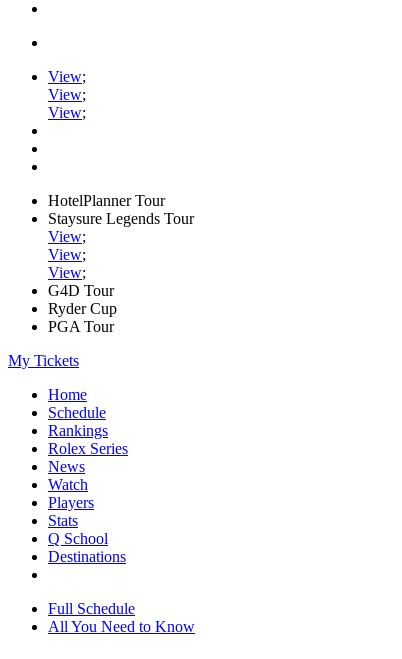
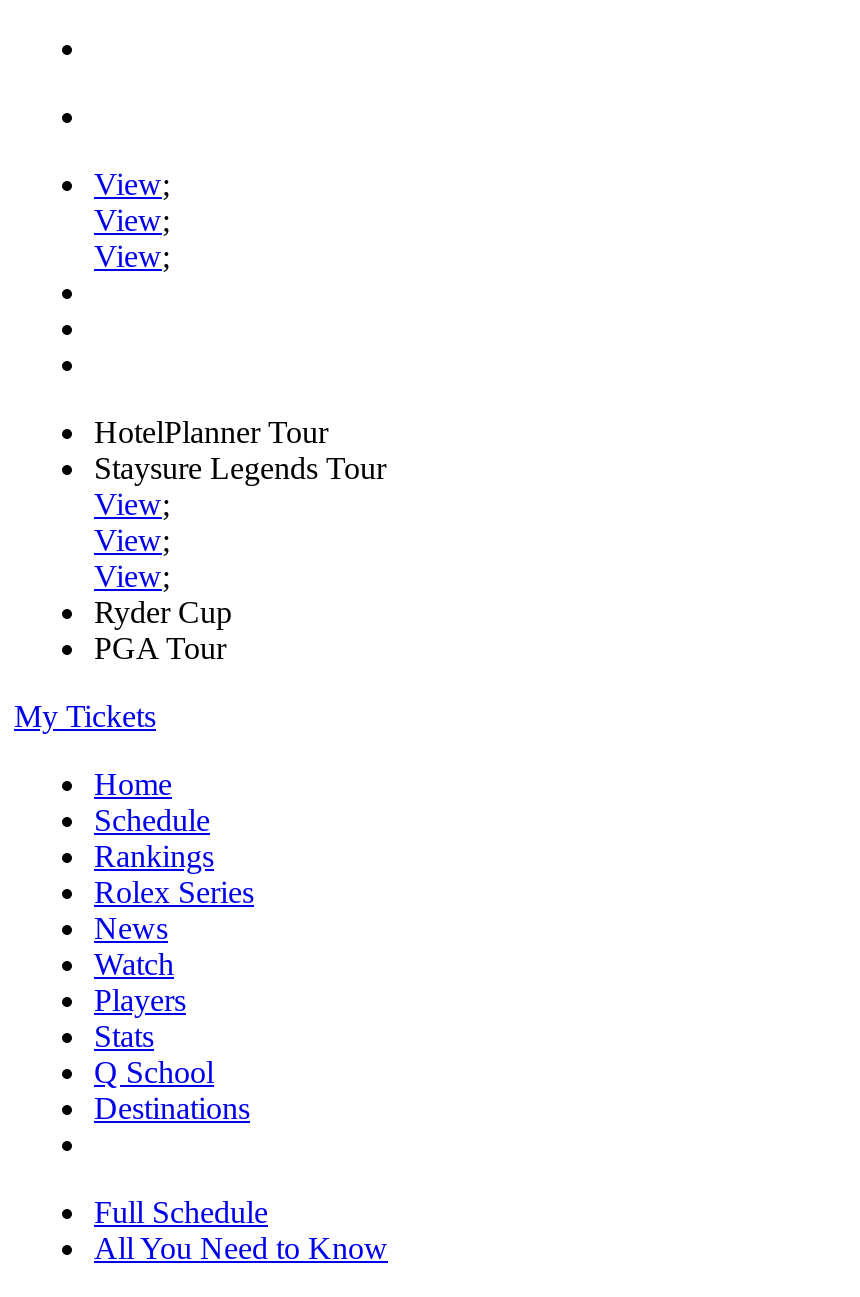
[48,282,114,299] G4D Tour -> none

